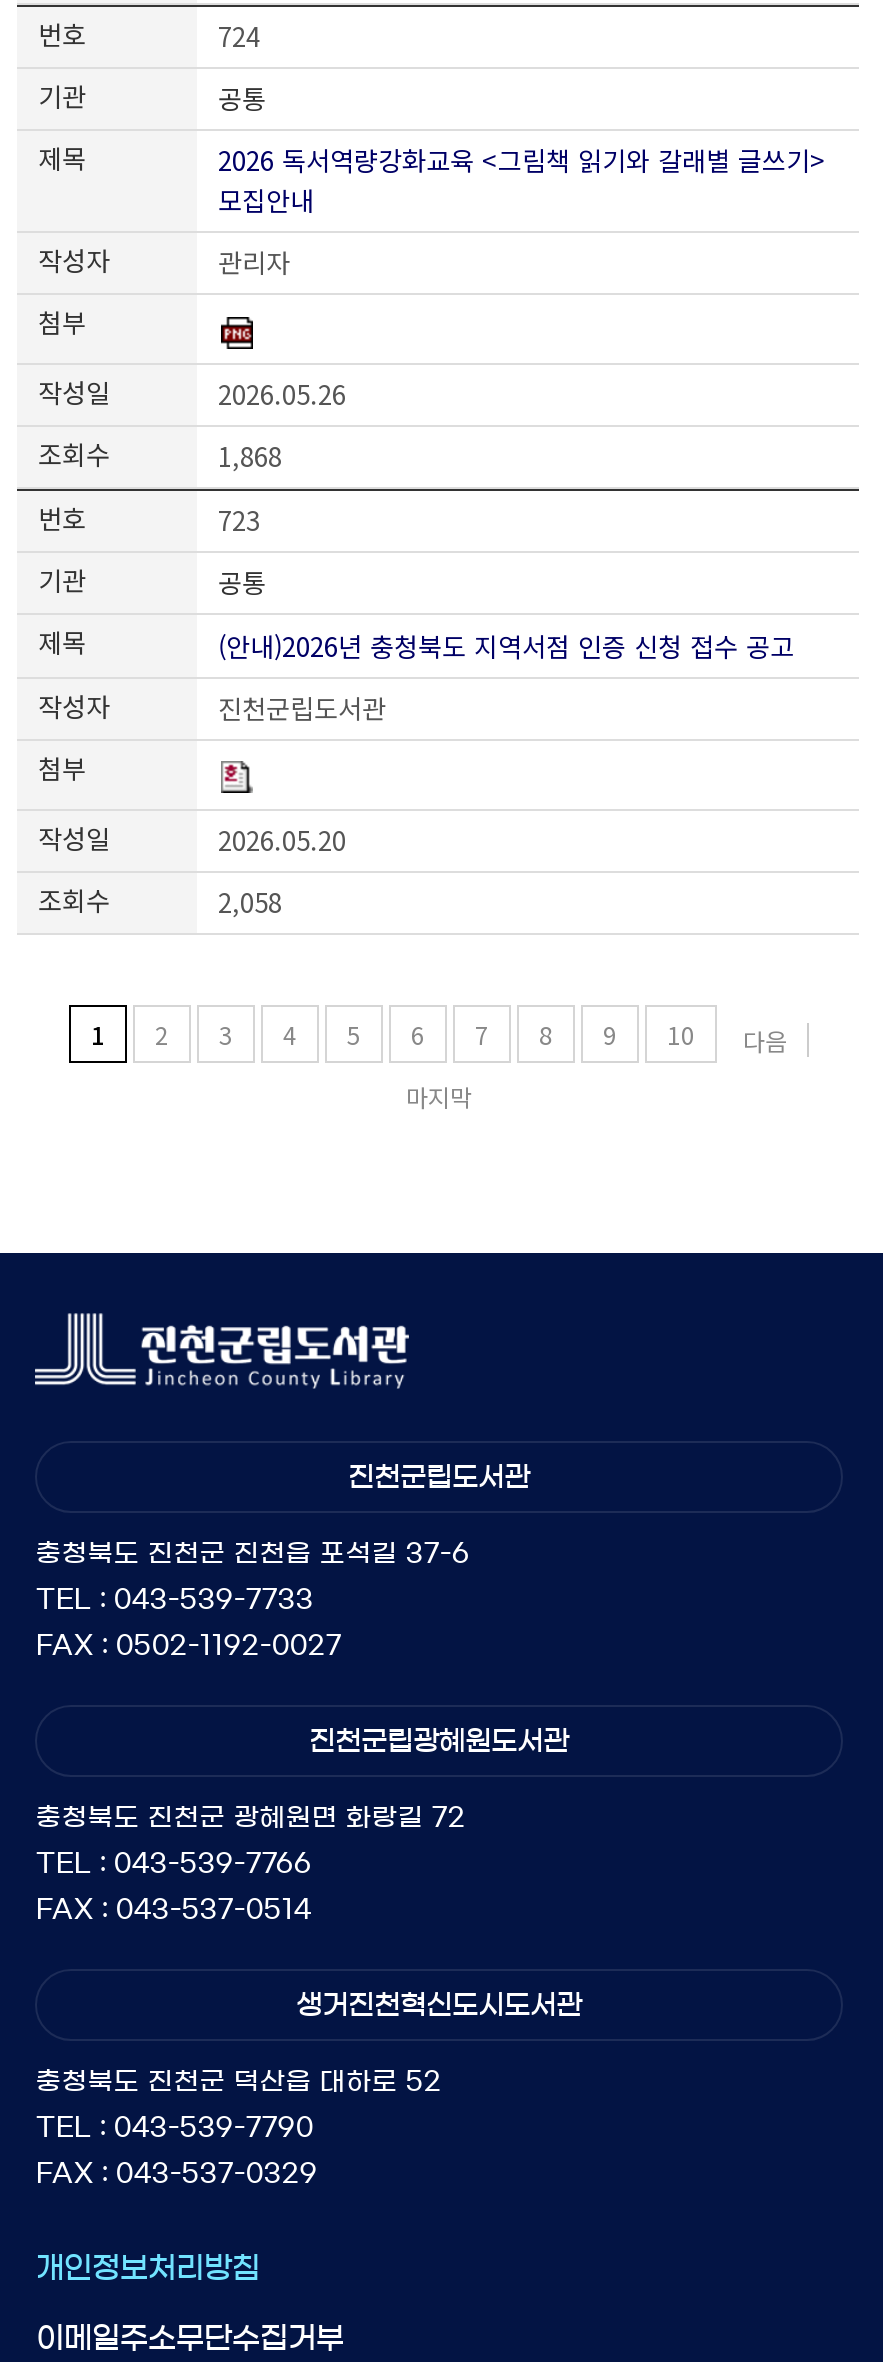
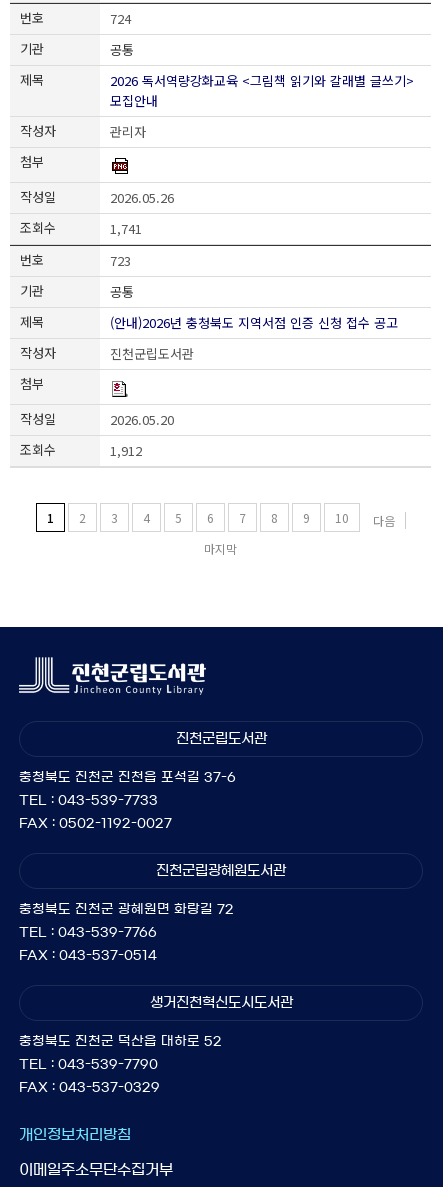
[218,437,282,475] 1,868 -> [110,219,142,238] 1,741
[218,882,282,920] 2,058 -> [110,441,142,460] 1,912

